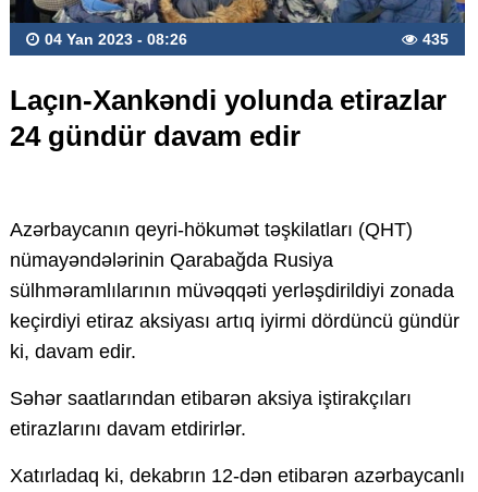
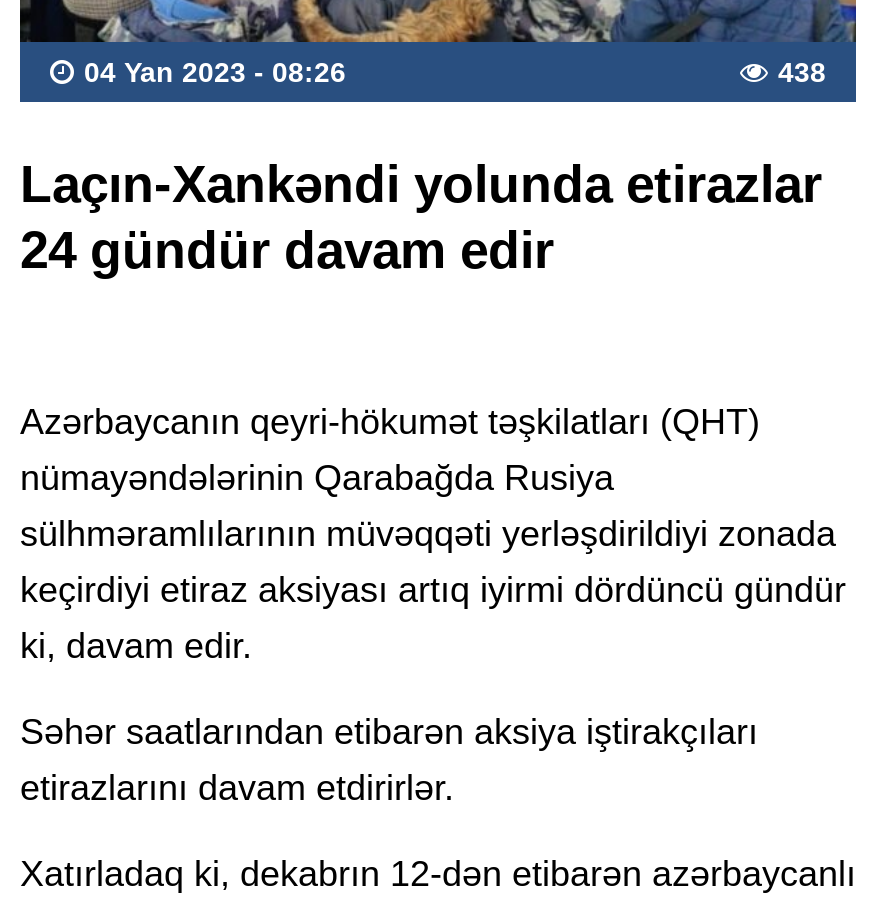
[422,31,449,48] 435 -> [778,56,826,88] 438

